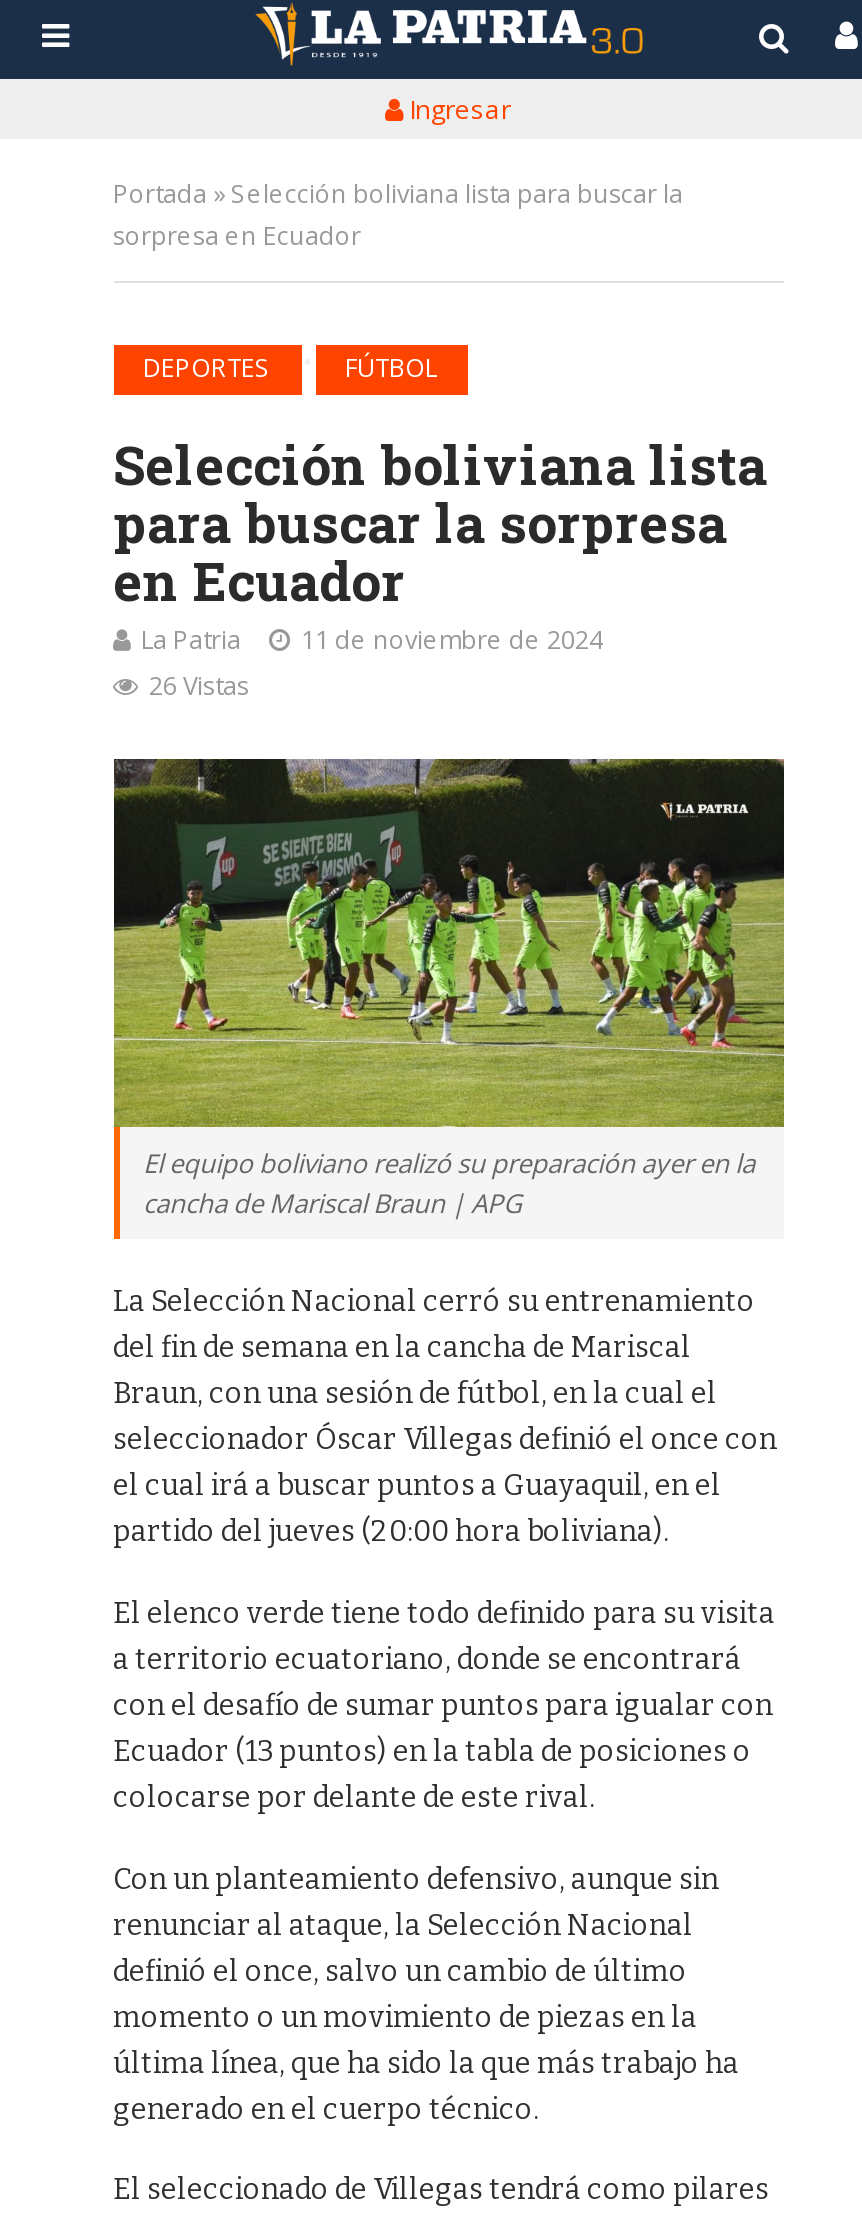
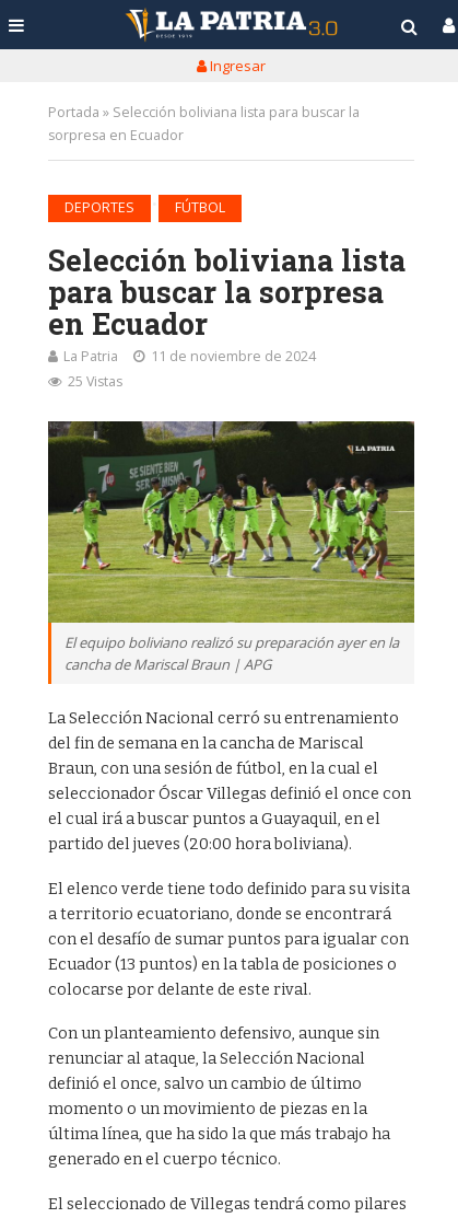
[149,669,249,703] 26 Vistas -> [67,372,122,391] 25 Vistas

